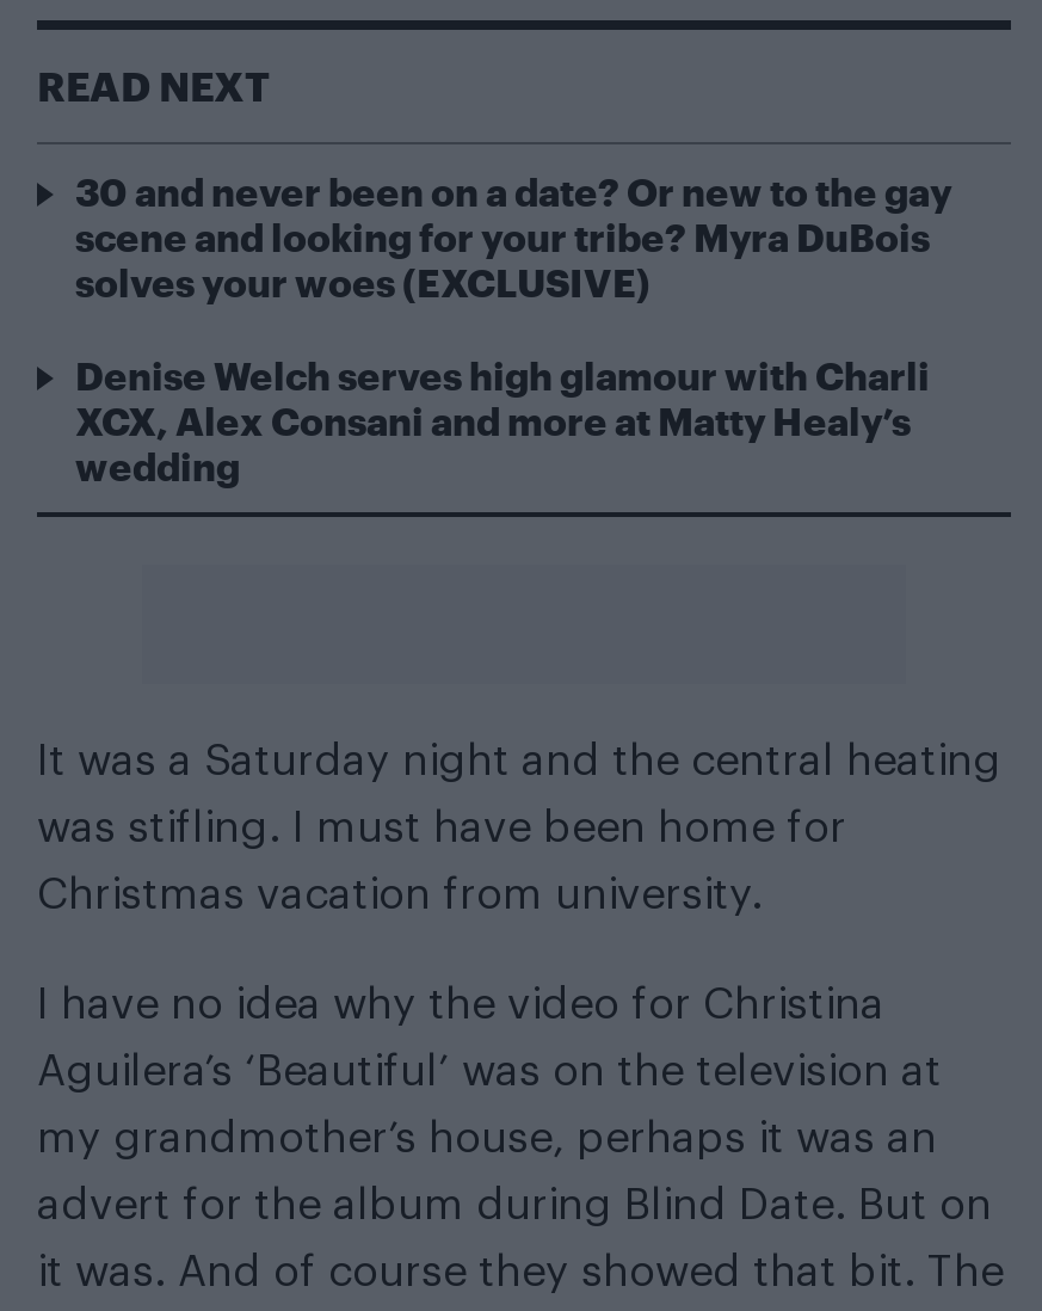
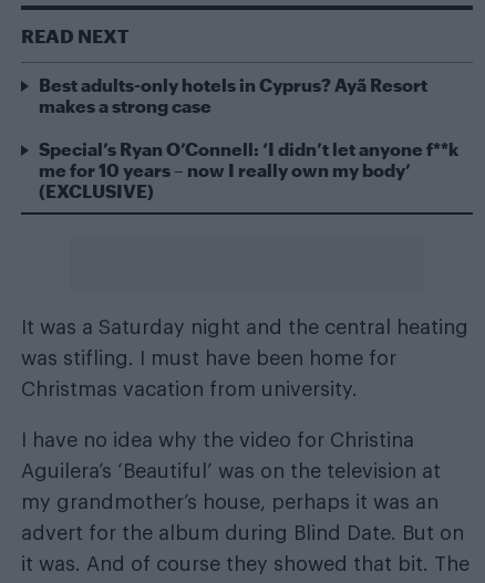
[75,169,951,305] 30 and never been on a date? Or new to the gay | scene and looking for your tribe? Myra DuBois | solves your woes (EXCLUSIVE) -> [39,74,427,116] Best adults-only hotels in Cyprus? Ayã Resort | makes a strong case
[75,353,930,489] Denise Welch serves high glamour with Charli | XCX, Alex Consani and more at Matty Healy’s | wedding -> [39,139,458,202] Special’s Ryan O’Connell: ‘I didn’t let anyone f**k | me for 10 years – now I really own my body’ | (EXCLUSIVE)

